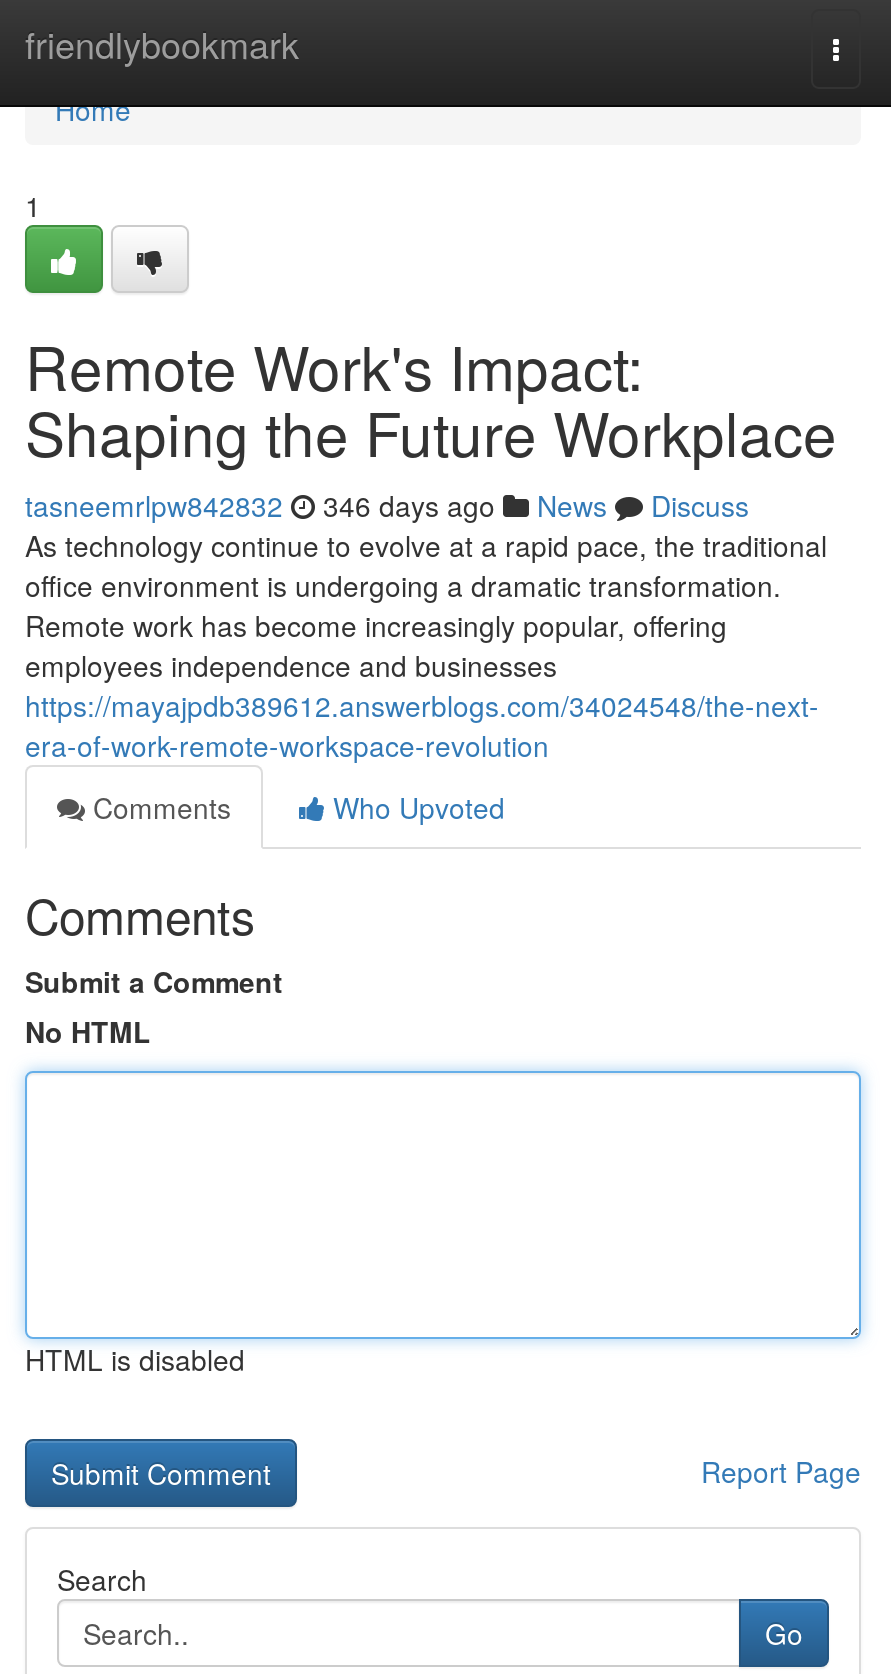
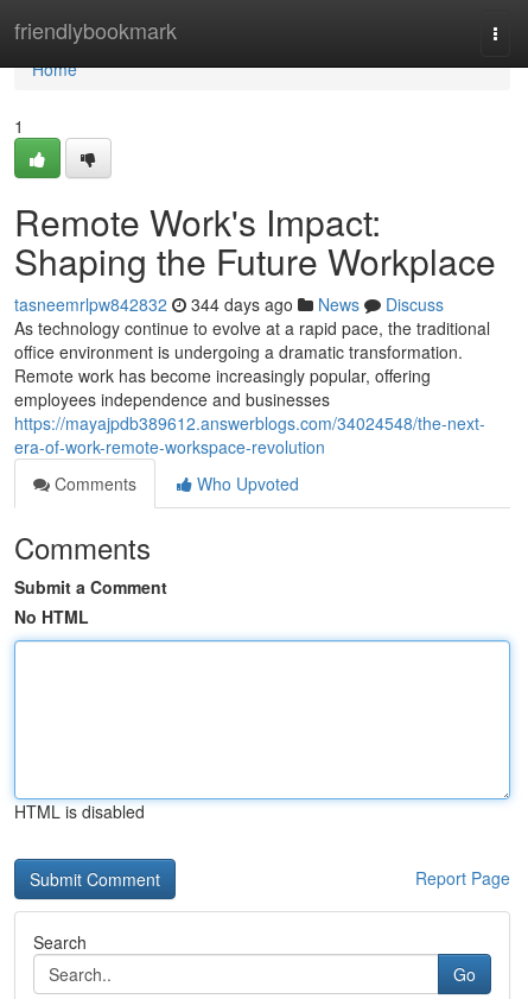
[25,485,749,525] tasneemrlpw842832 346 days ago News Discuss -> [14,292,444,316] tasneemrlpw842832 344 days ago News Discuss

